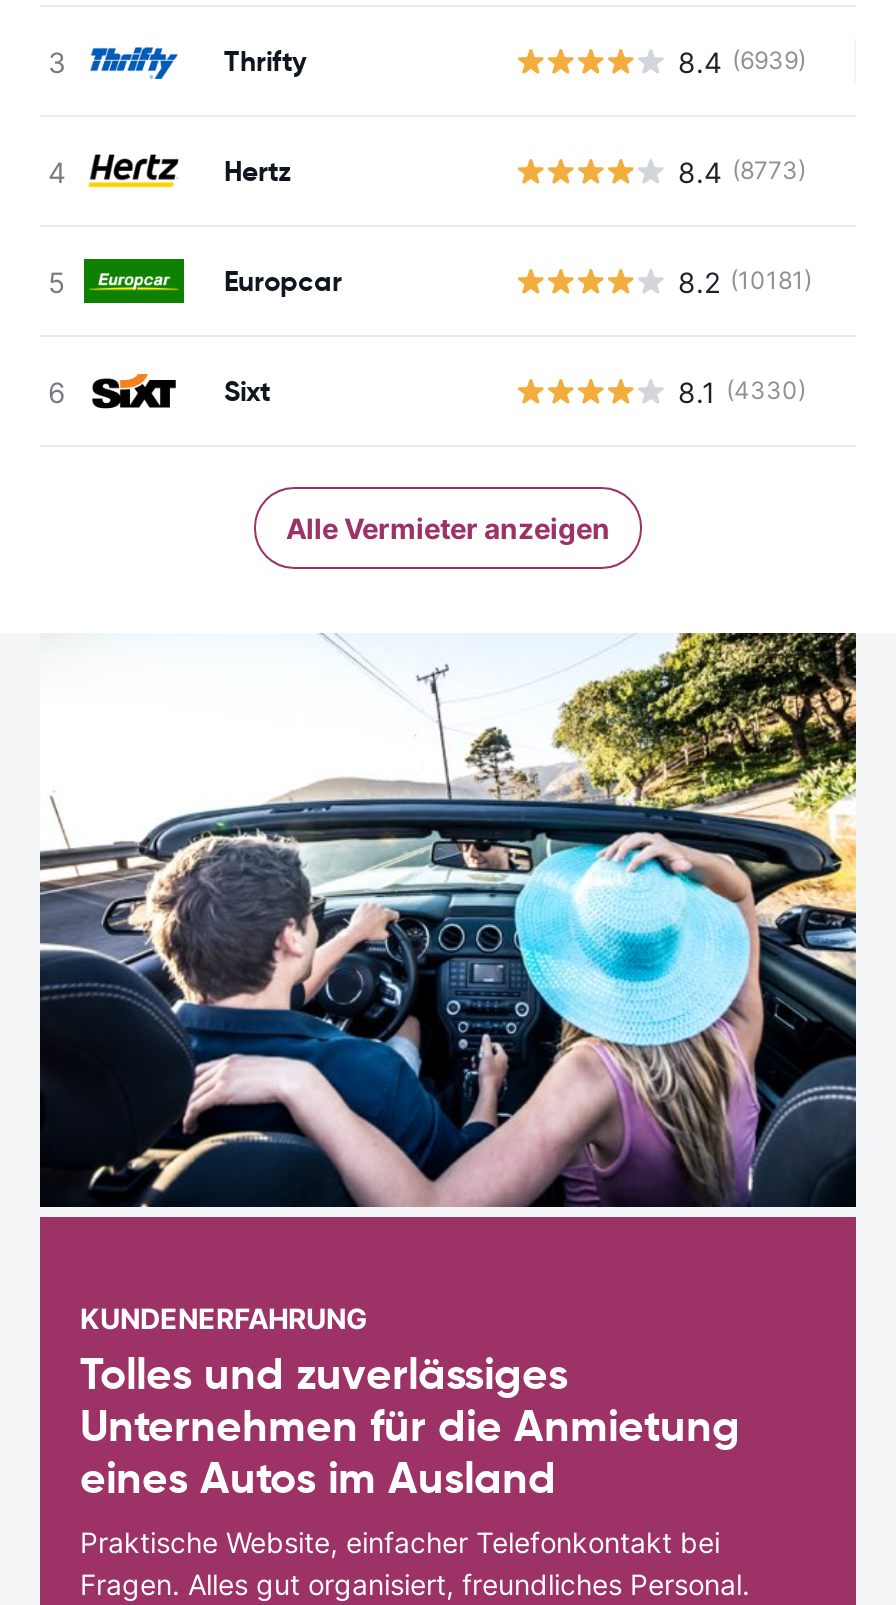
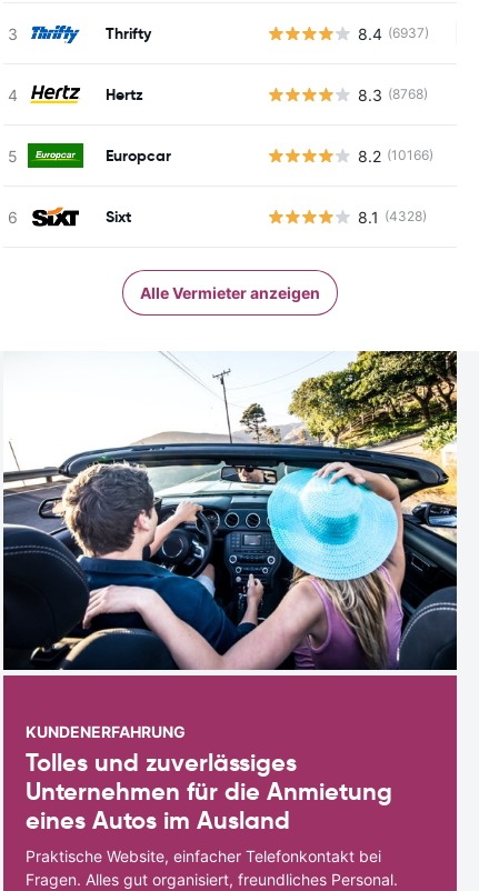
[678,44,806,78] 8.4 (6939) -> [358,24,429,43] 8.4 (6937)
[678,154,806,188] 8.4 (8773) -> [358,85,428,104] 8.3 (8768)
[678,264,812,298] 8.2 (10181) -> [358,146,433,165] 8.2 (10166)
[678,374,806,408] 8.1 (4330) -> [358,207,427,226] 8.1 (4328)

